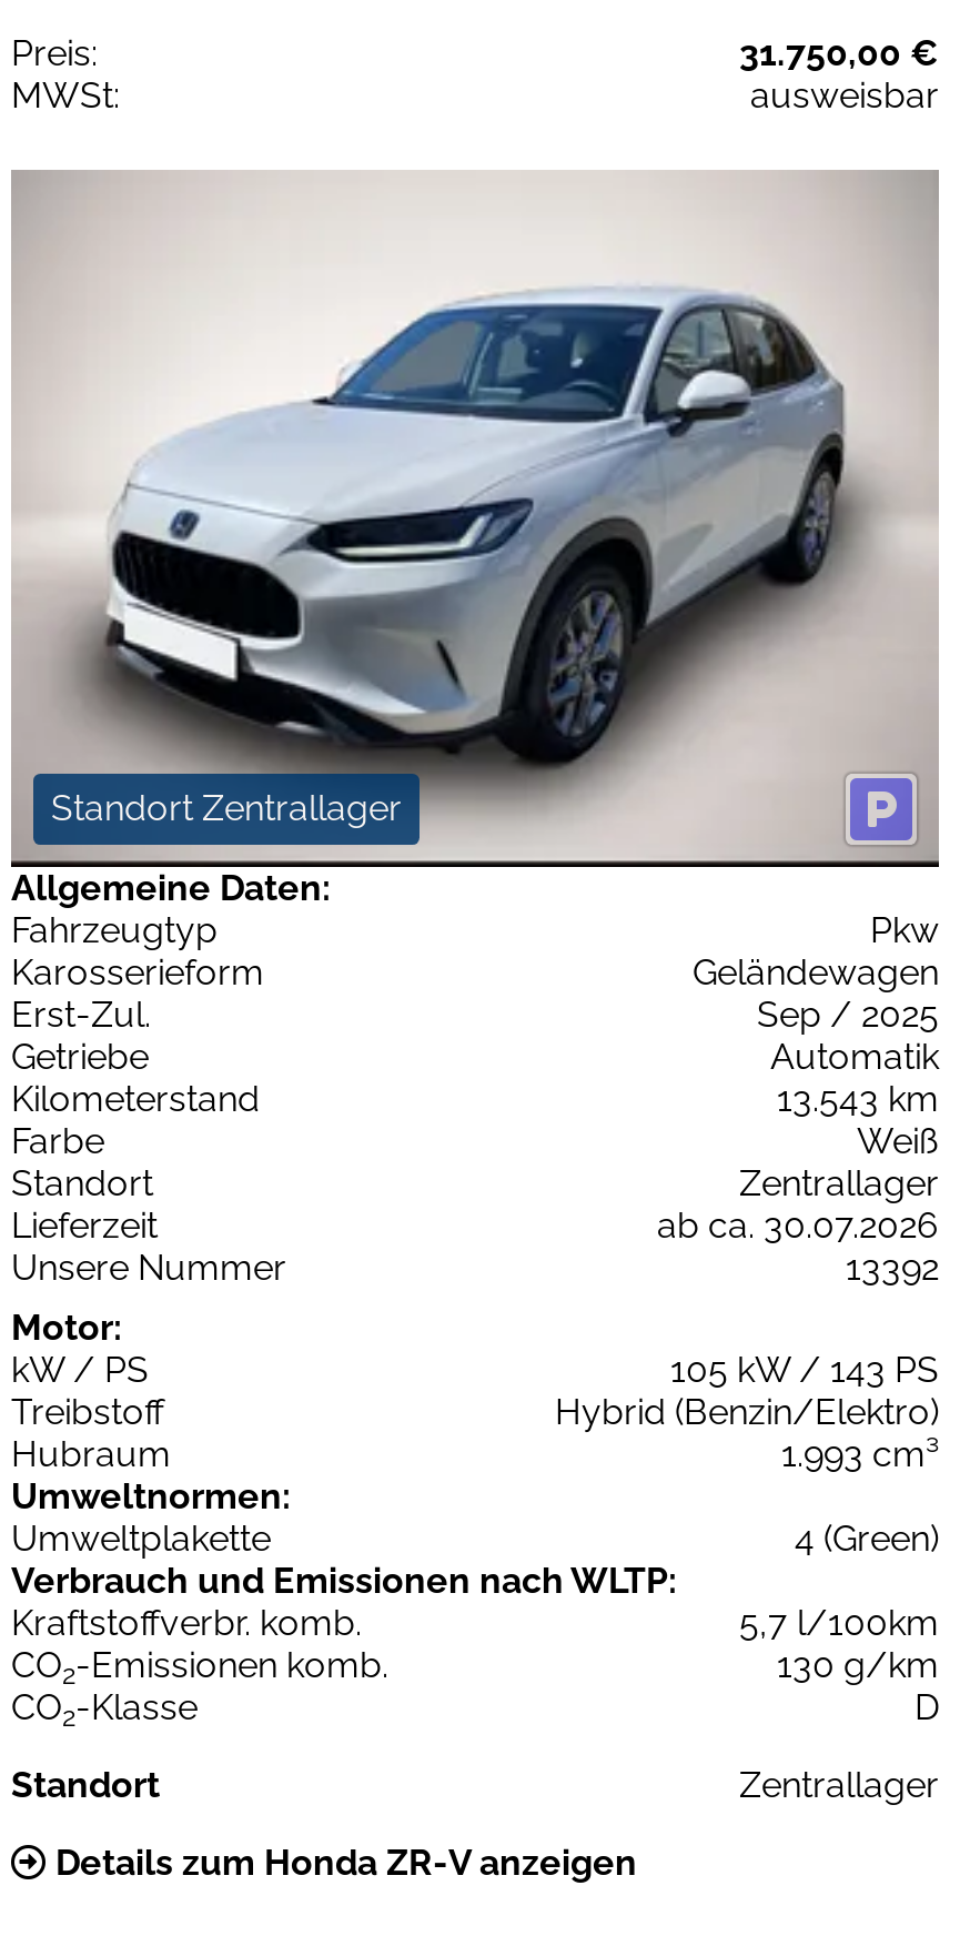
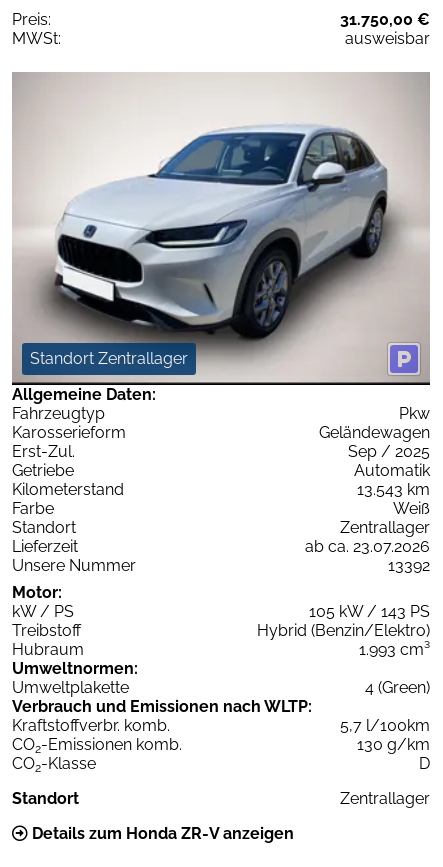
[657,1204,939,1246] ab ca. 30.07.2026 -> [305,537,430,556] ab ca. 23.07.2026

